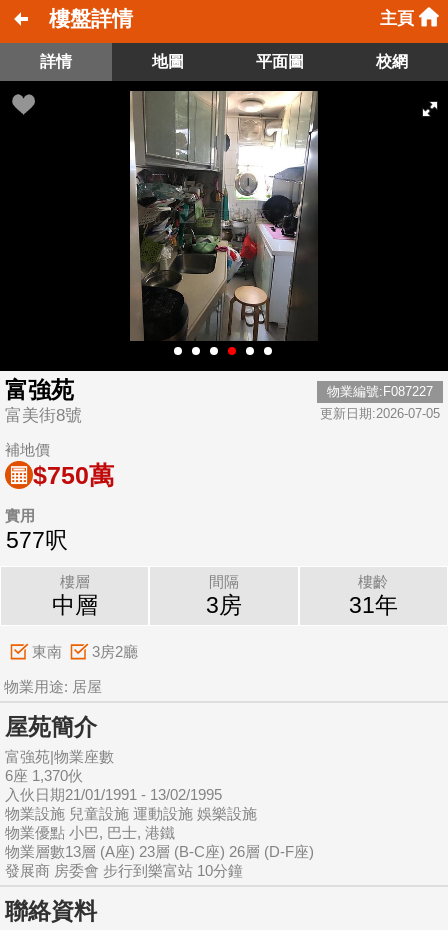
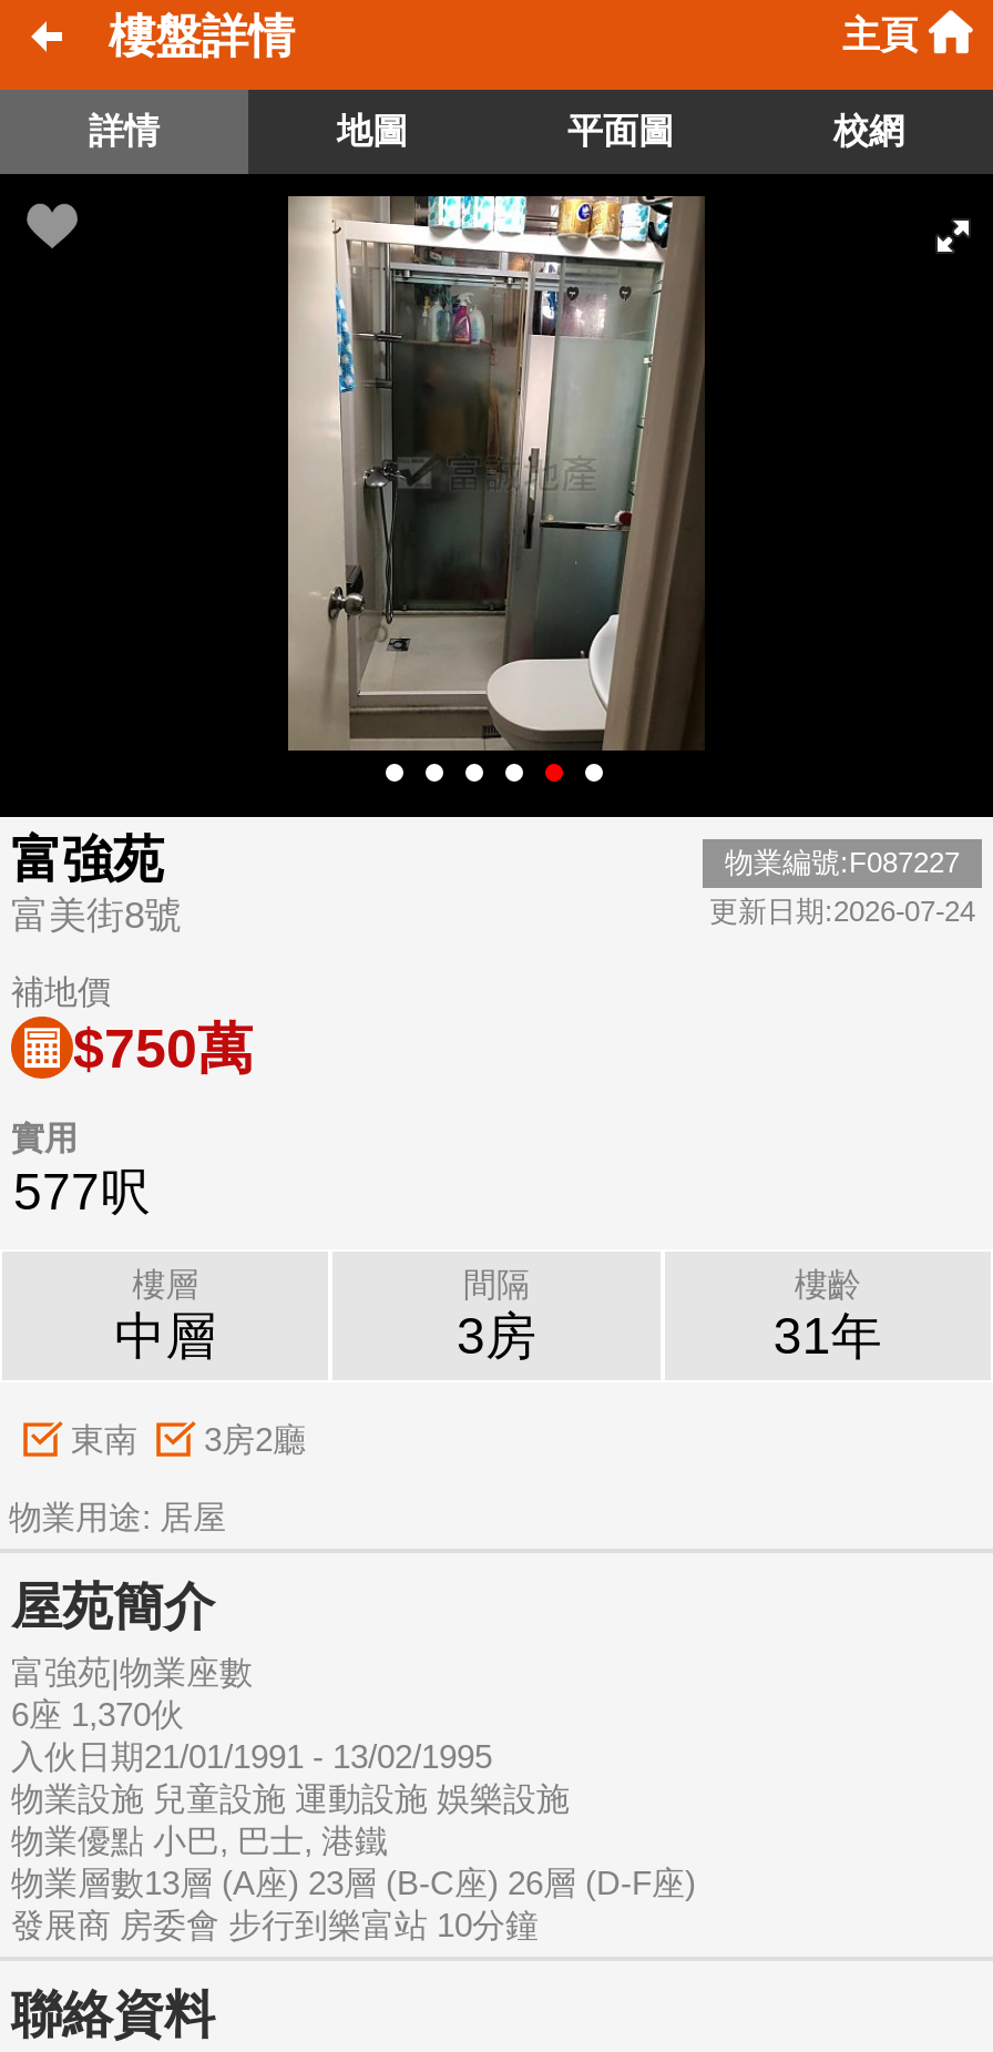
[130,90,319,356] [image] -> [288,194,705,784] [image]
[320,406,440,421] 更新日期:2026-07-05 -> [709,895,975,928] 更新日期:2026-07-24

